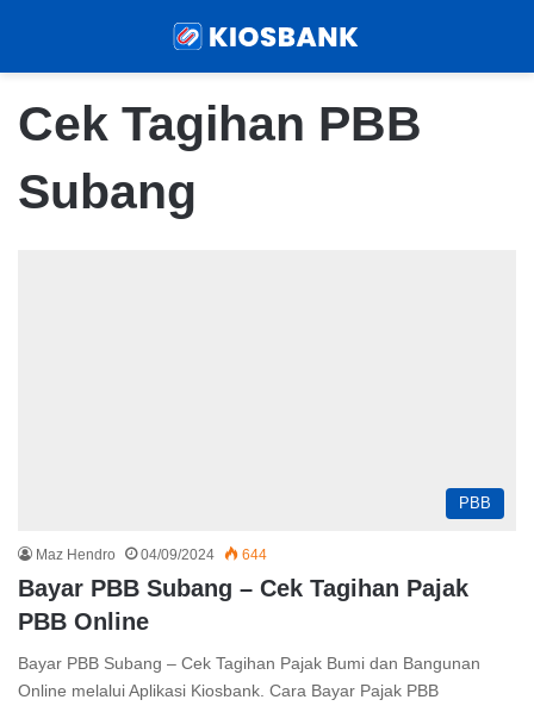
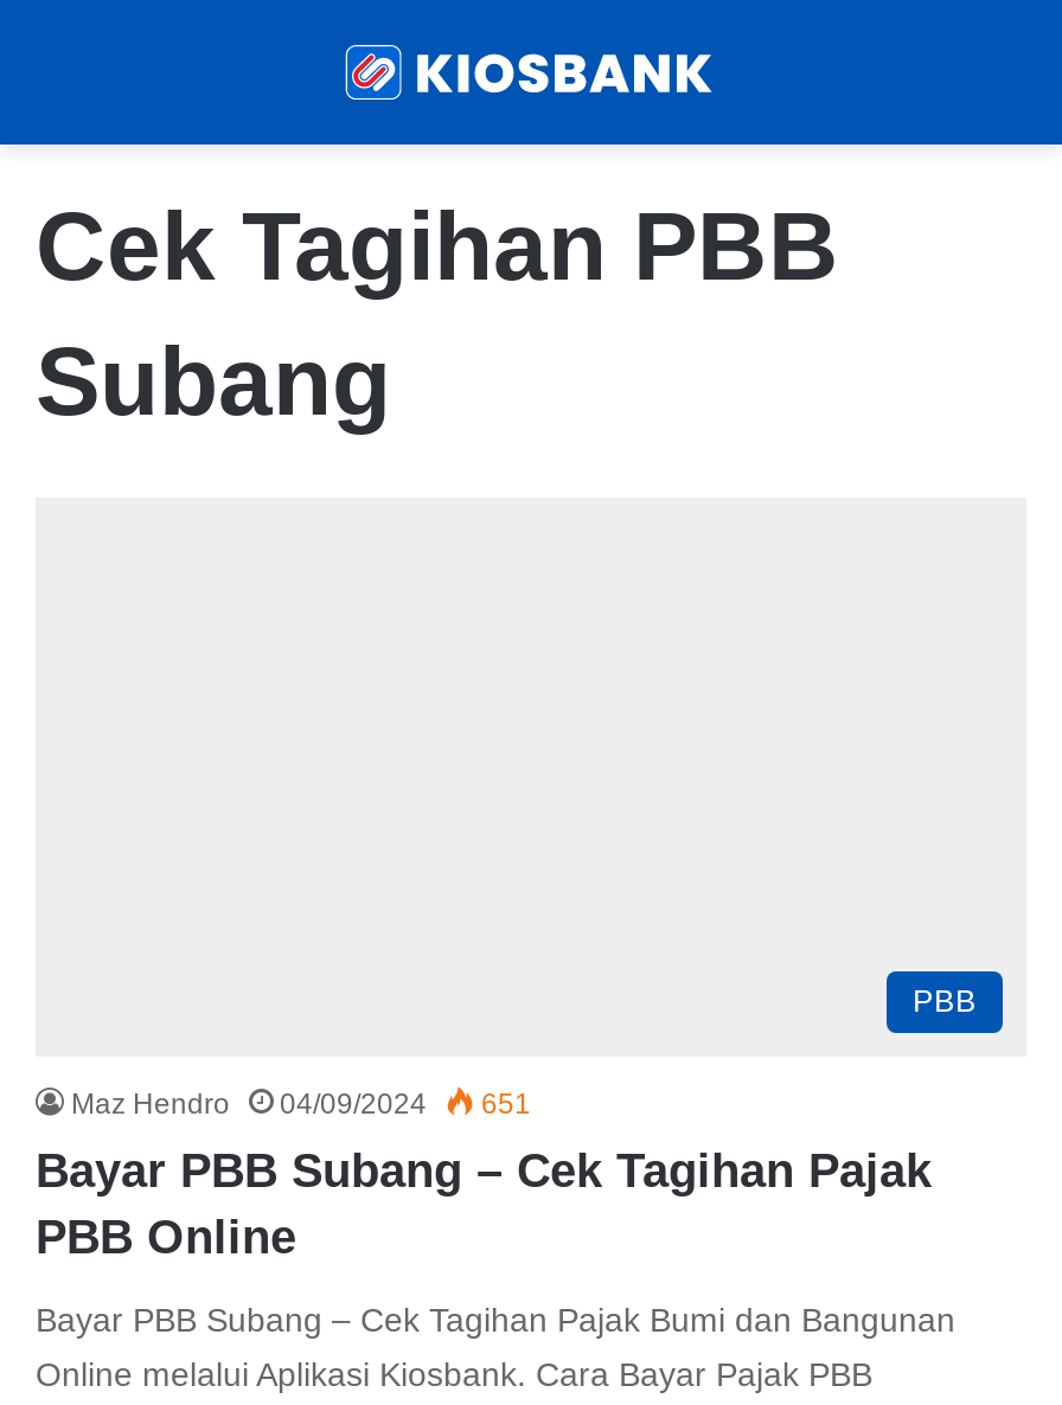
[36,546,267,563] Maz Hendro 04/09/2024 644 -> [71,1088,531,1121] Maz Hendro 04/09/2024 651

